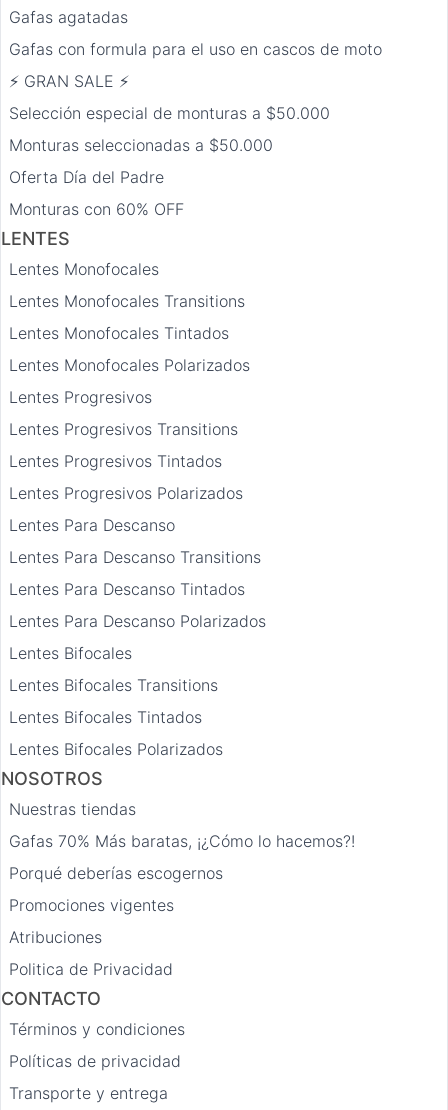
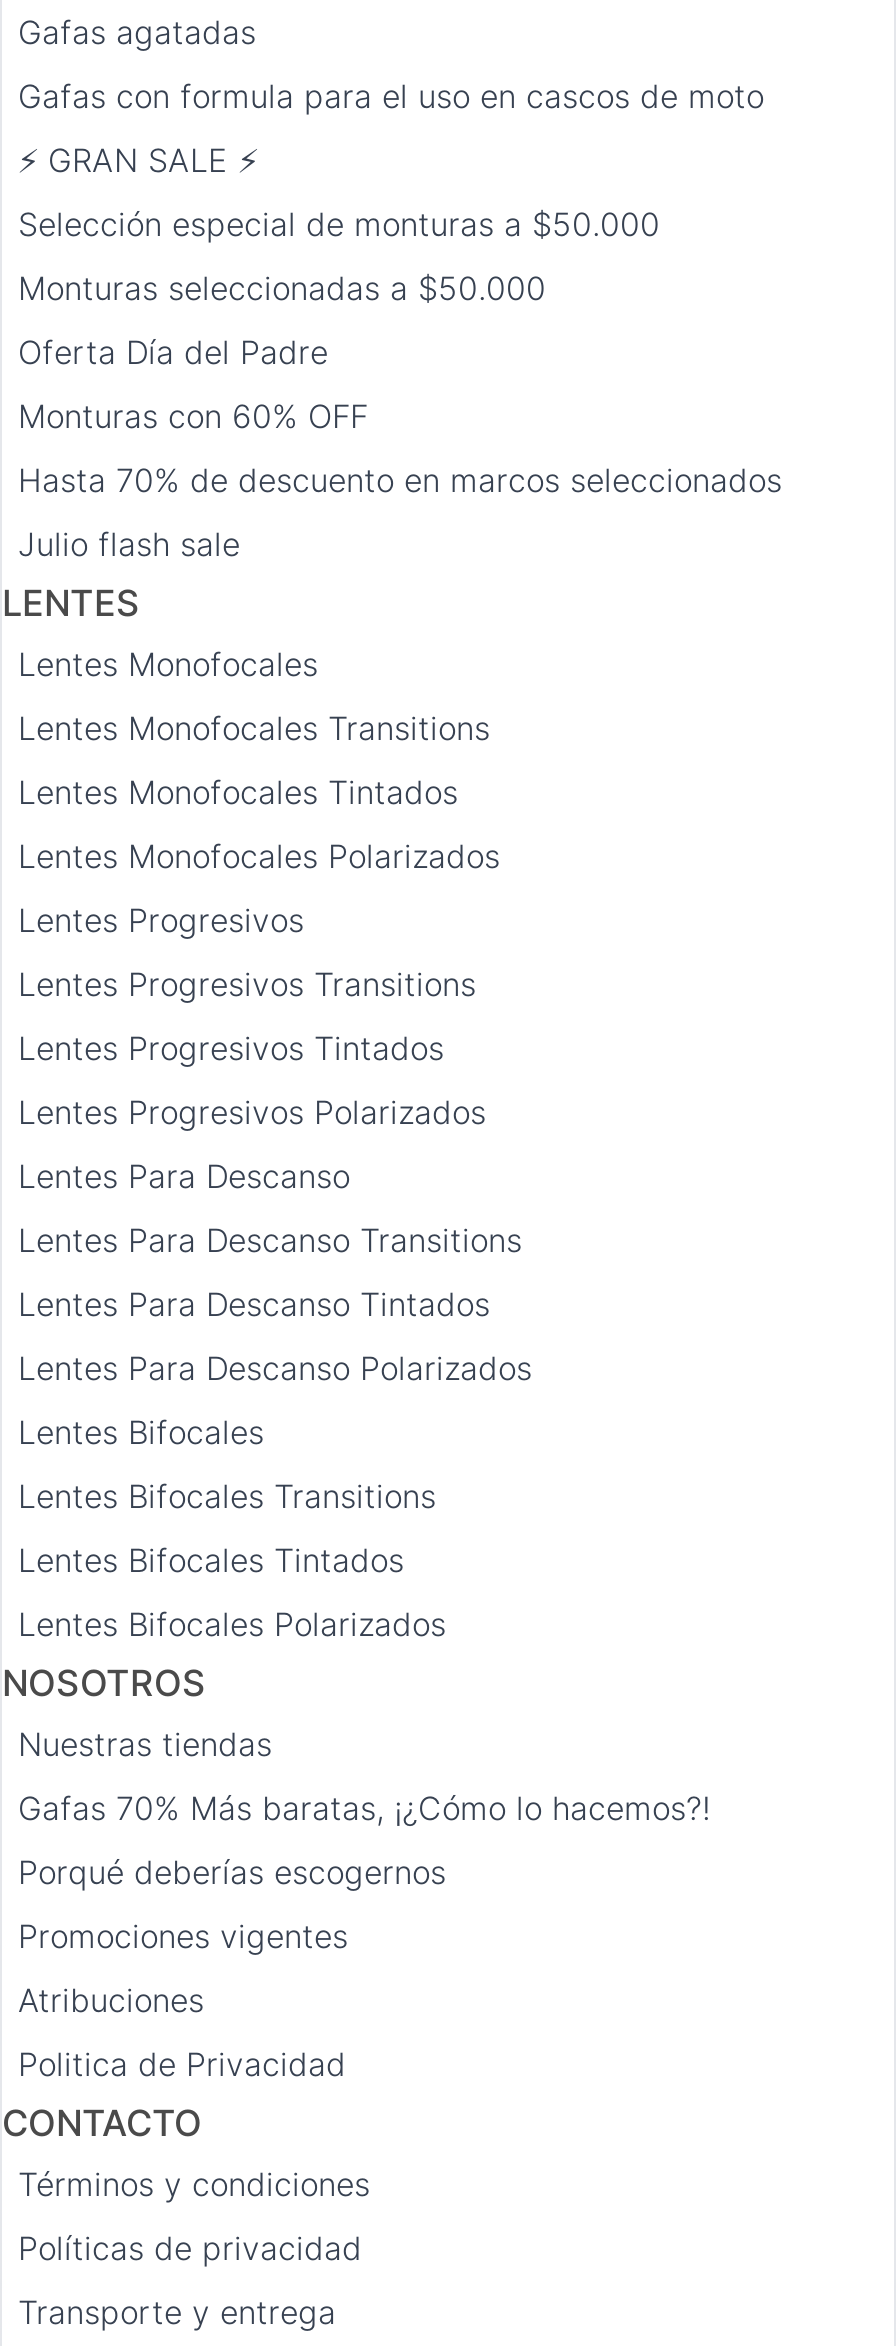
none -> [18,460,782,564] Hasta 70% de descuento en marcos seleccionados | Julio flash sale

